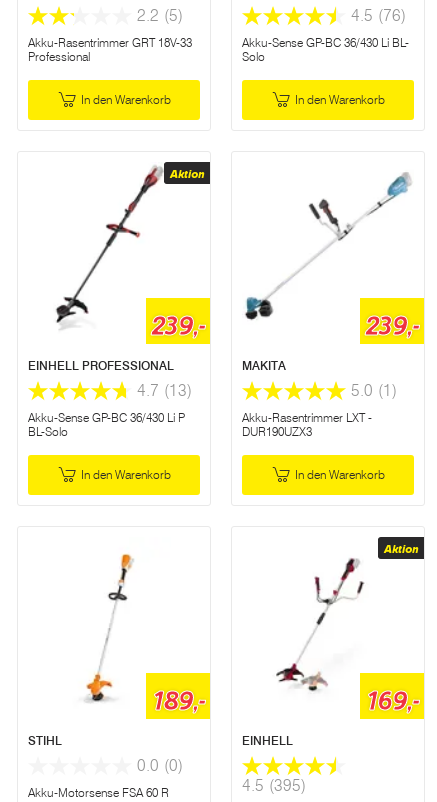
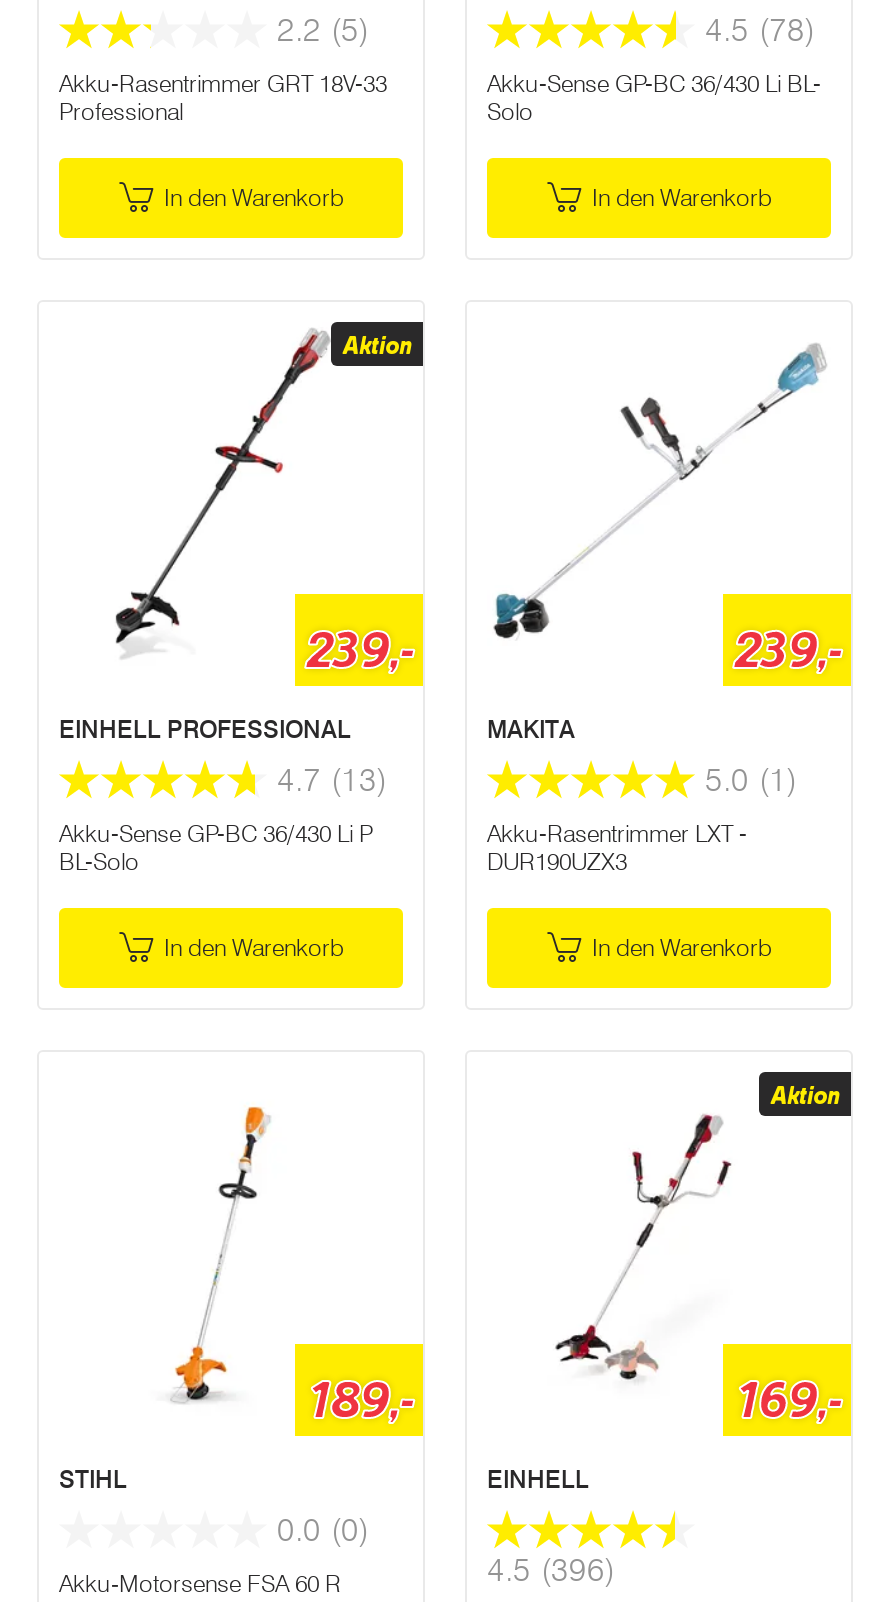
[351,6,406,25] 4.5 (76) -> [705,11,815,49] 4.5 (78)
[242,776,306,795] 4.5 (395) -> [487,1550,615,1588] 4.5 (396)

